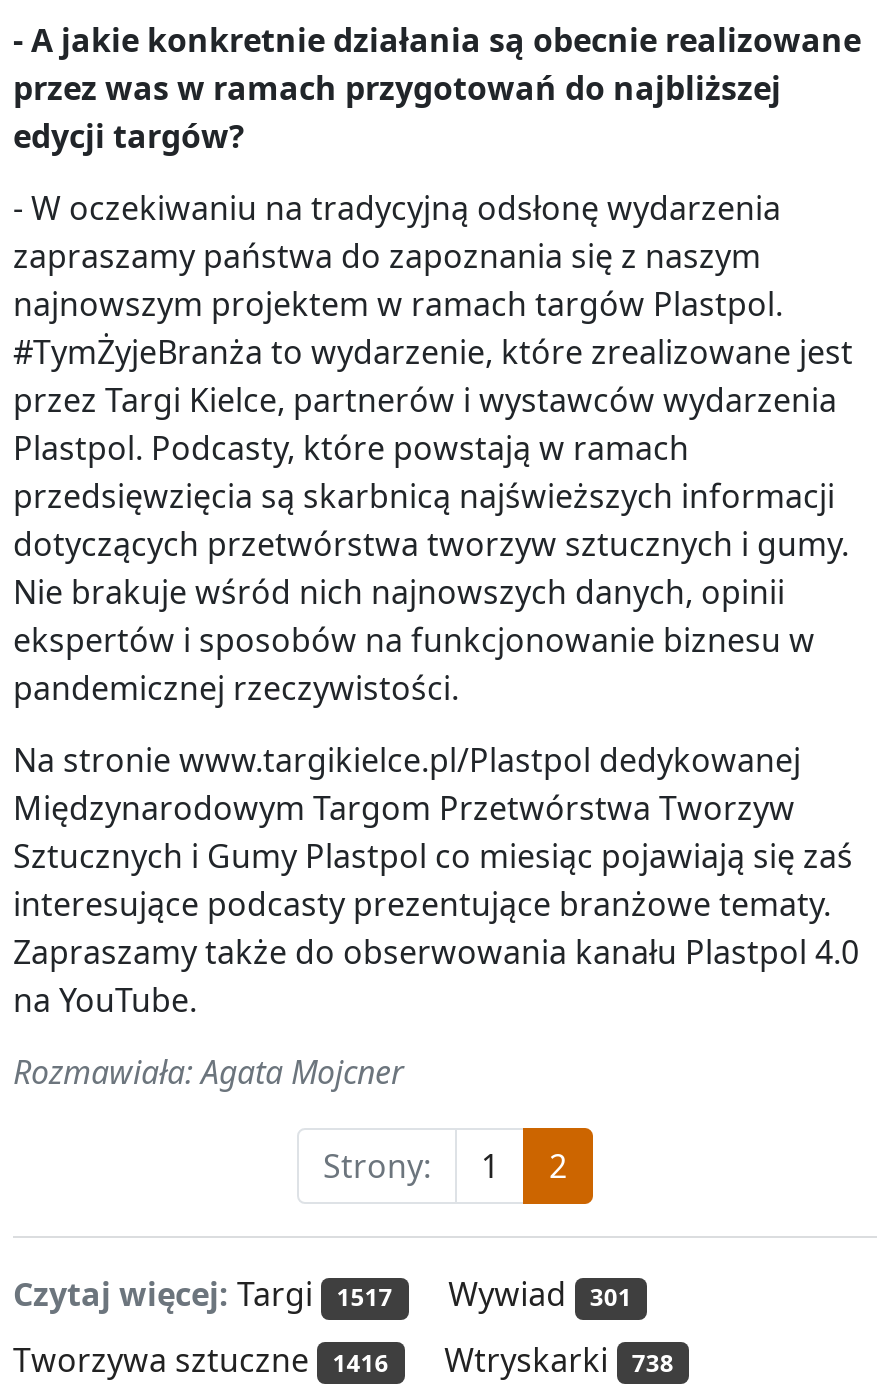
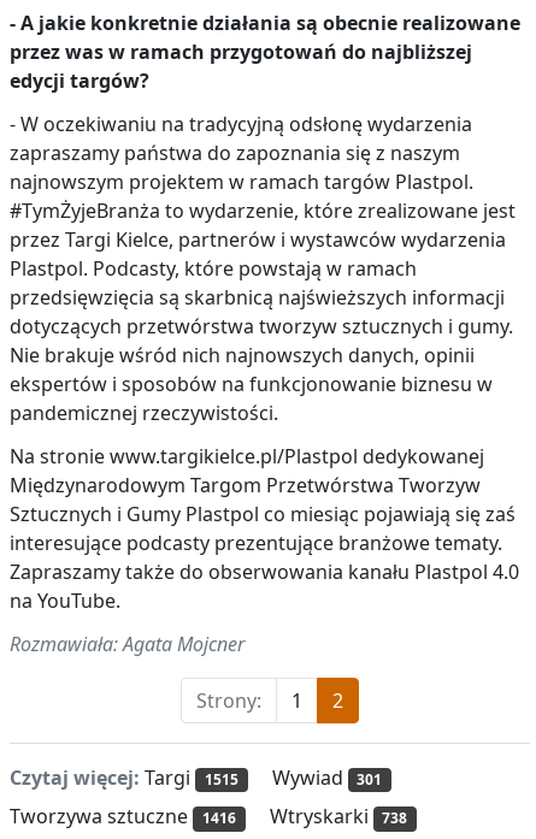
[13,1272,632,1316] Czytaj więcej: Targi 1517 Wywiad 301 -> [10,764,382,791] Czytaj więcej: Targi 1515 Wywiad 301

